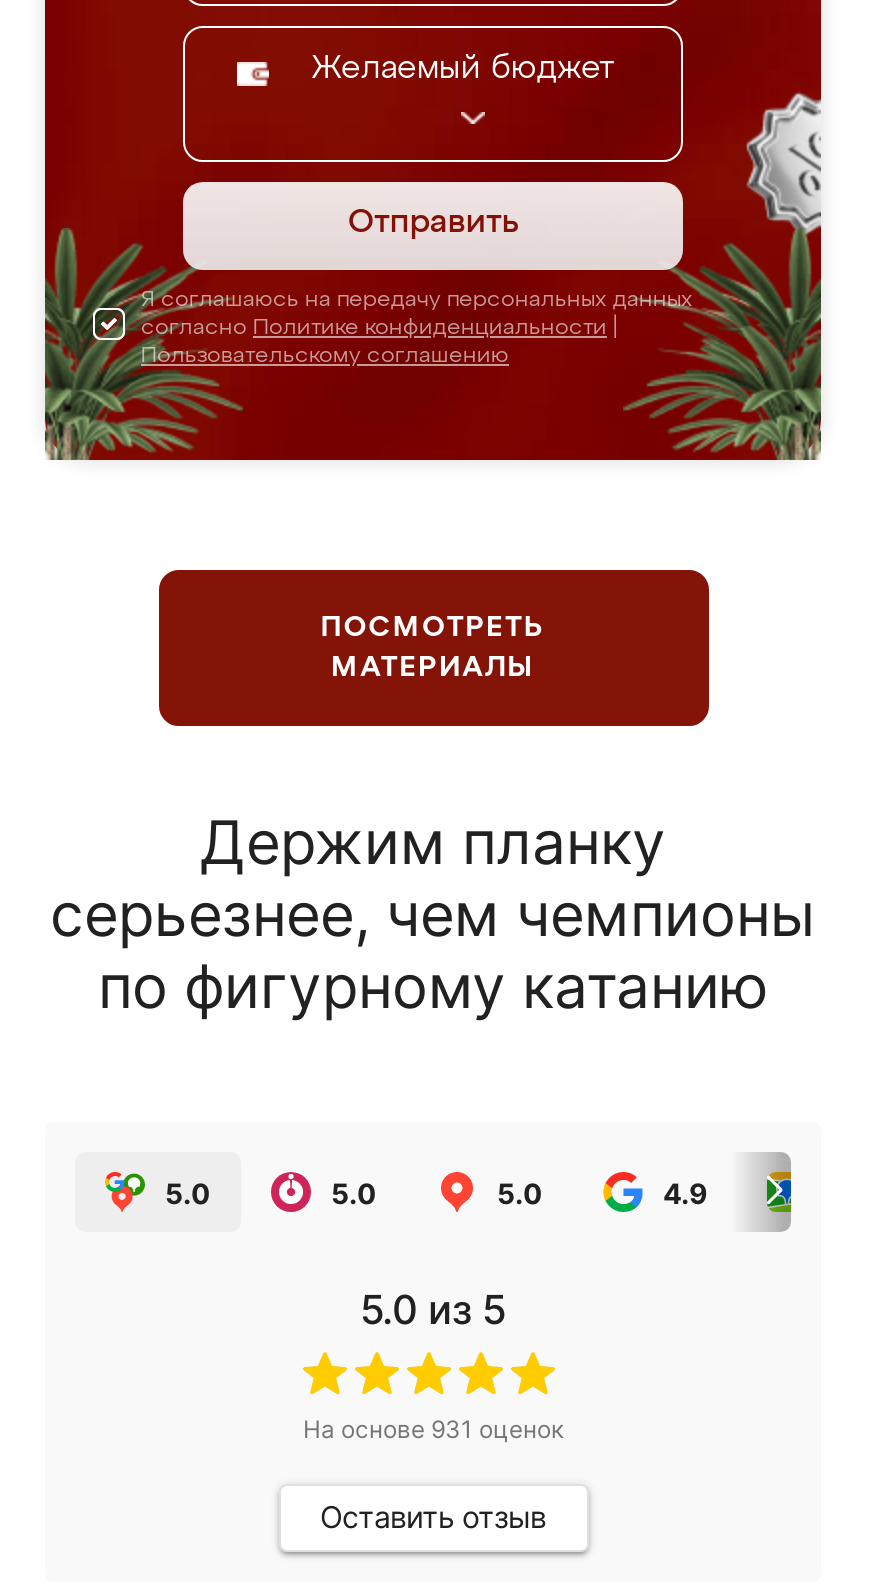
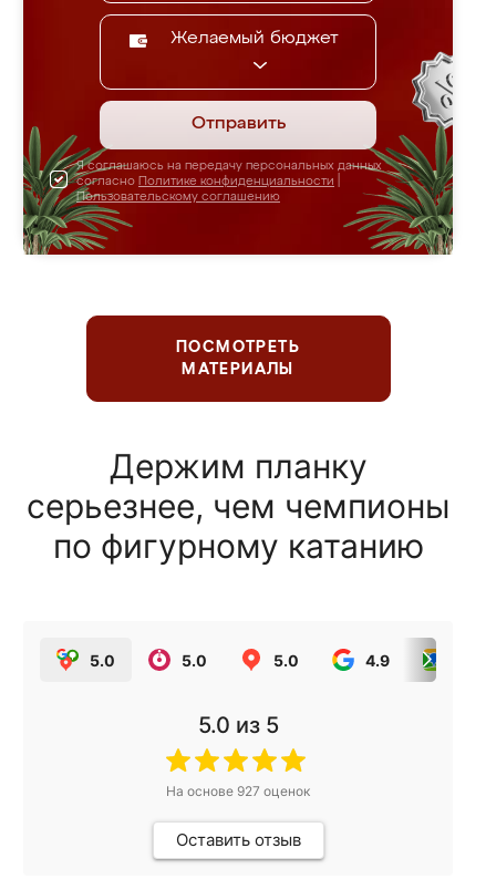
[303,1414,563,1444] На основе 931 оценок -> [166,783,310,799] На основе 927 оценок

